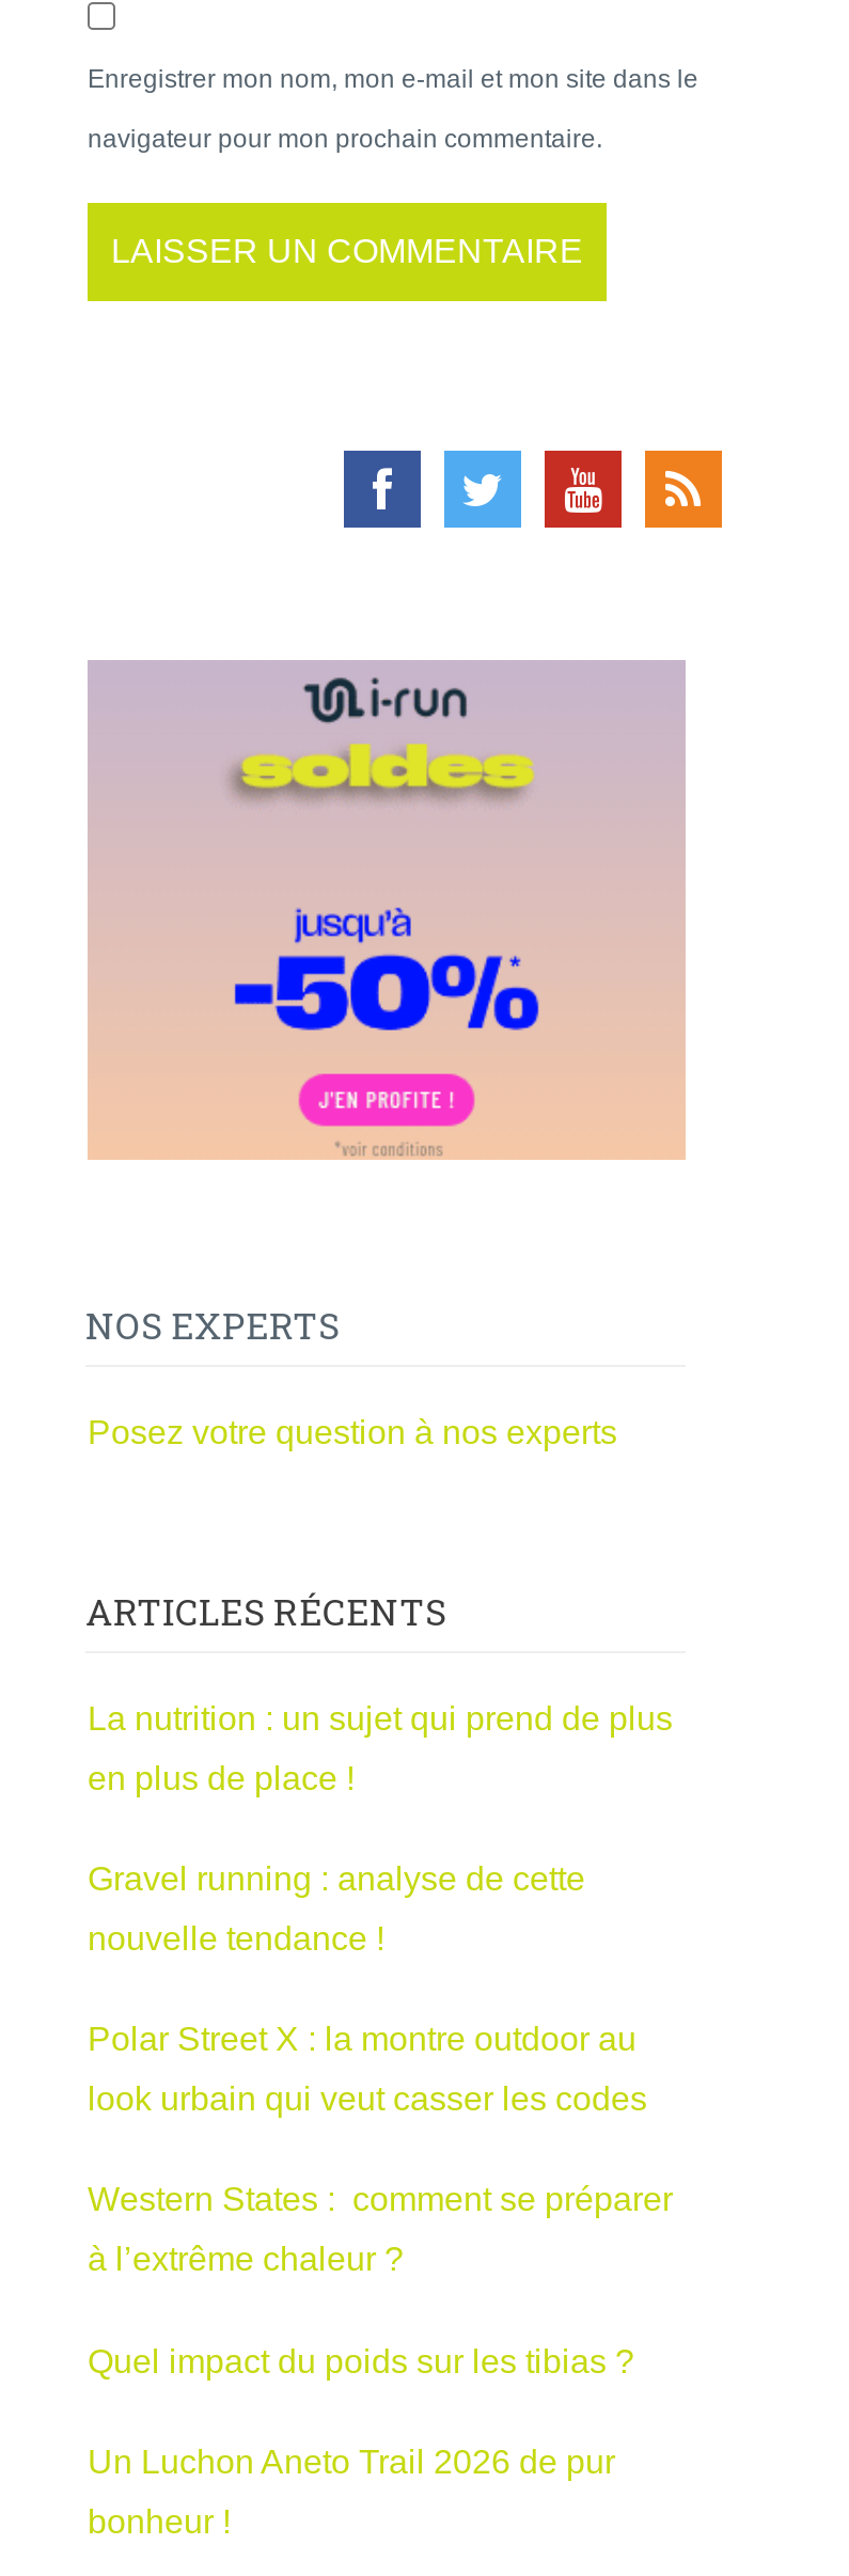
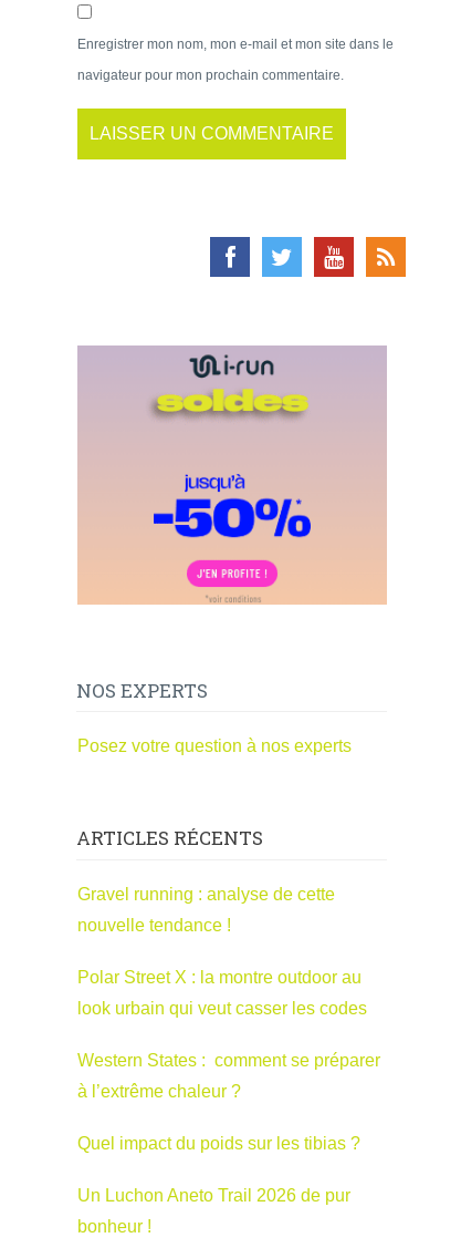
[88,1700,673,1796] La nutrition : un sujet qui prend de plus | en plus de place ! -> none

